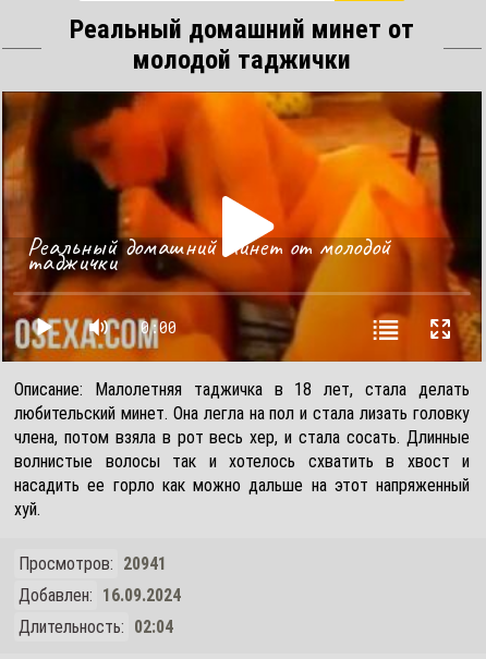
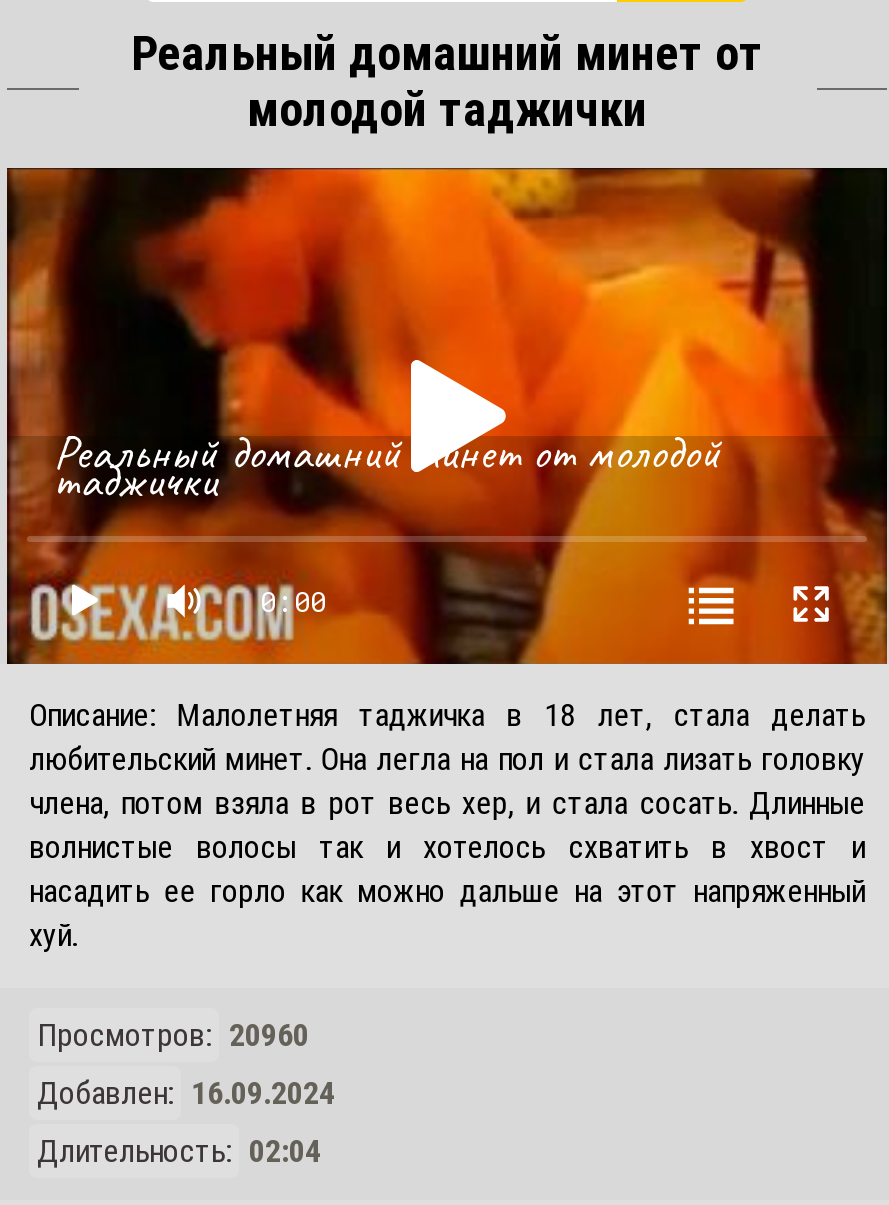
[19,553,167,574] Просмотров: 20941 -> [37,1016,309,1054] Просмотров: 20960

